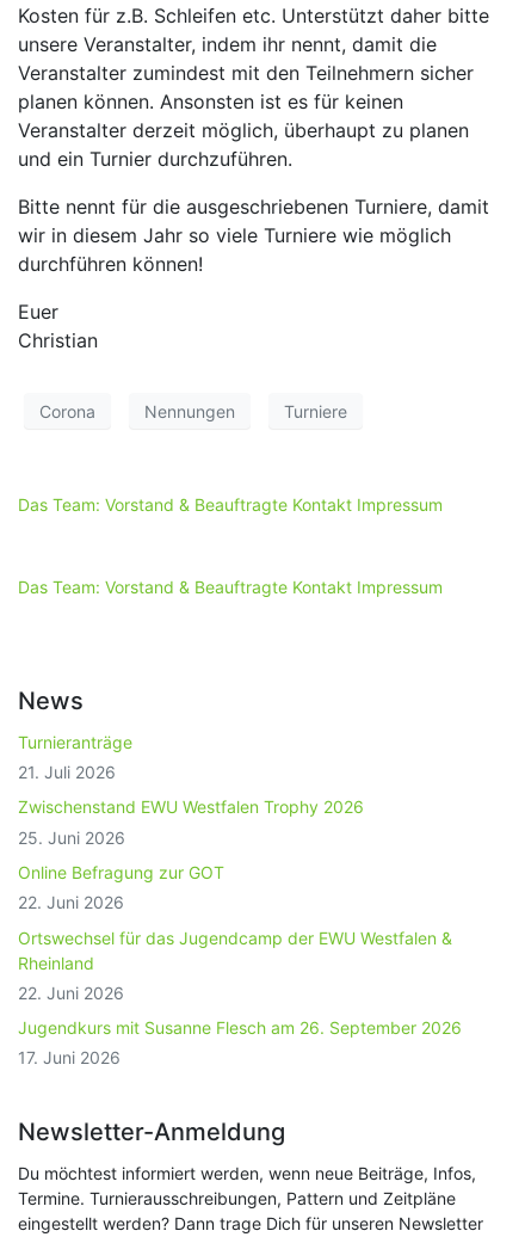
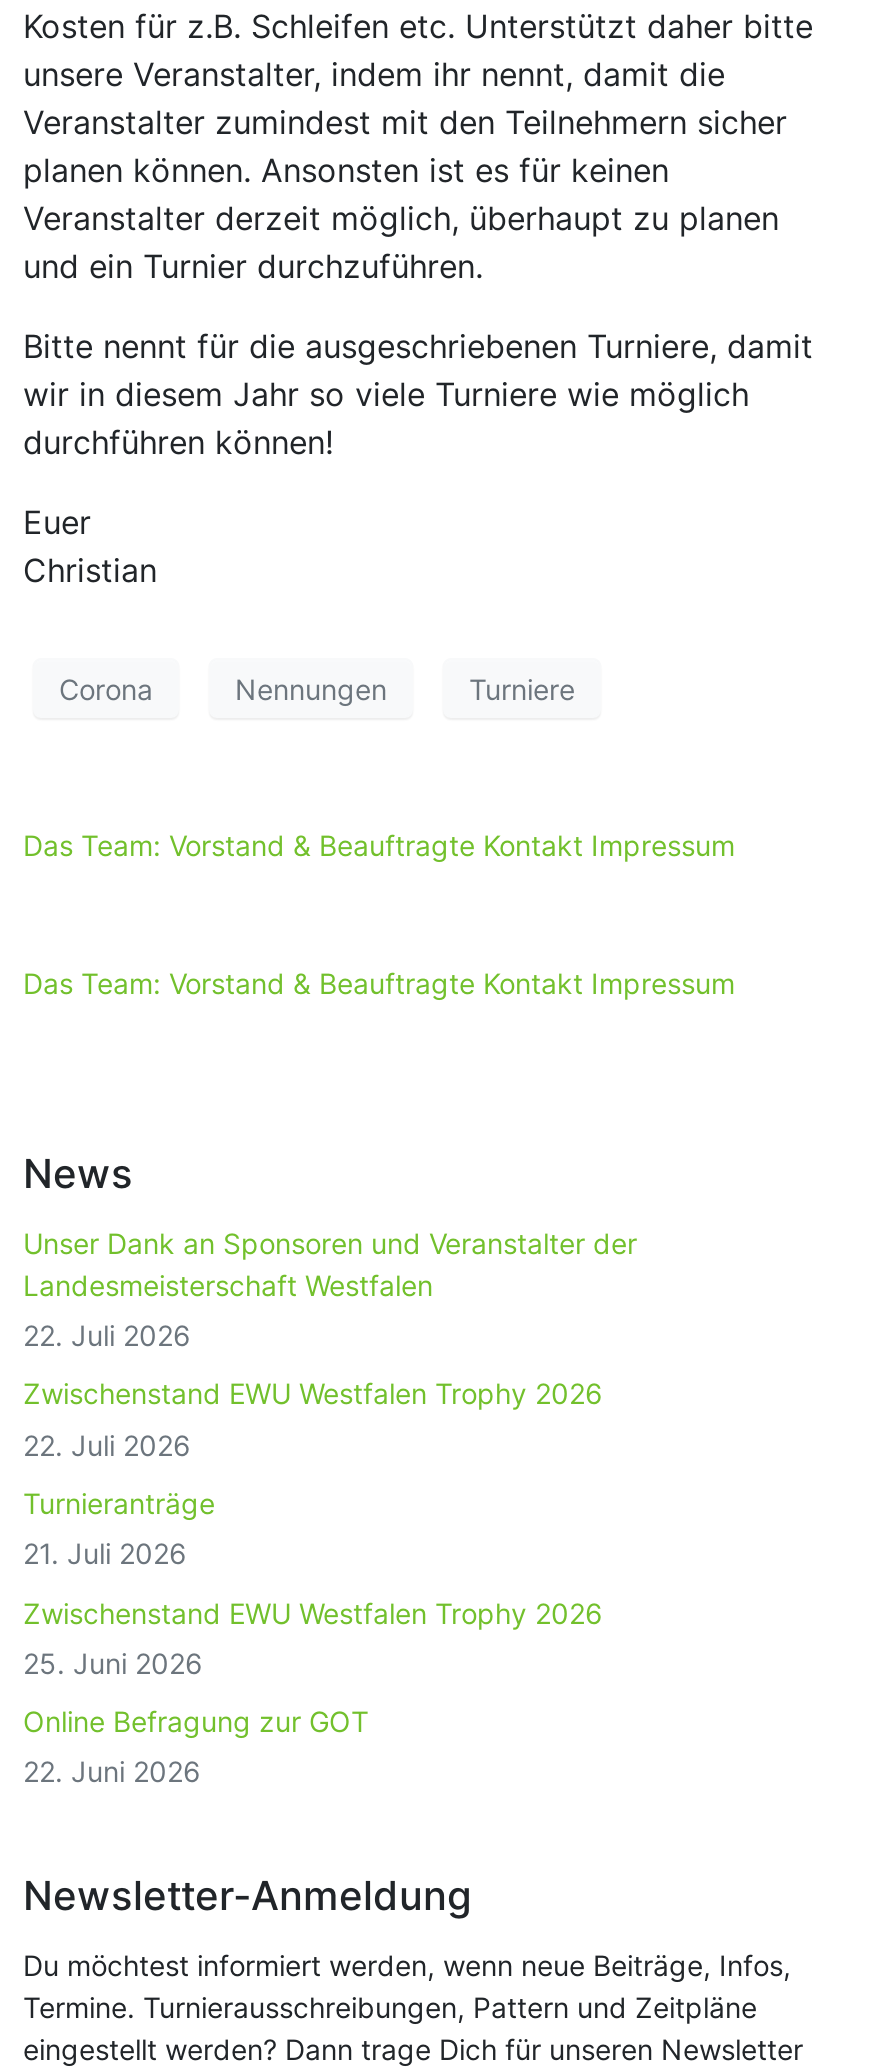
none -> [23,1226,637,1461] Unser Dank an Sponsoren und Veranstalter der | Landesmeisterschaft Westfalen | 22. Juli 2026 | Zwischenstand EWU Westfalen Trophy 2026 | 22. Juli 2026
moved [18,732,364,912] -> [23,1486,603,1789]: Turnieranträge | 21. Juli 2026 | Zwischenstand EWU Westfalen Trophy 2026 | 25. Juni 2026 | Online Befragung zur GOT | 22. Juni 2026
[18,927,462,1068] Ortswechsel für das Jugendcamp der EWU Westfalen & | Rheinland | 22. Juni 2026 | Jugendkurs mit Susanne Flesch am 26. September 2026 | 17. Juni 2026 -> none

